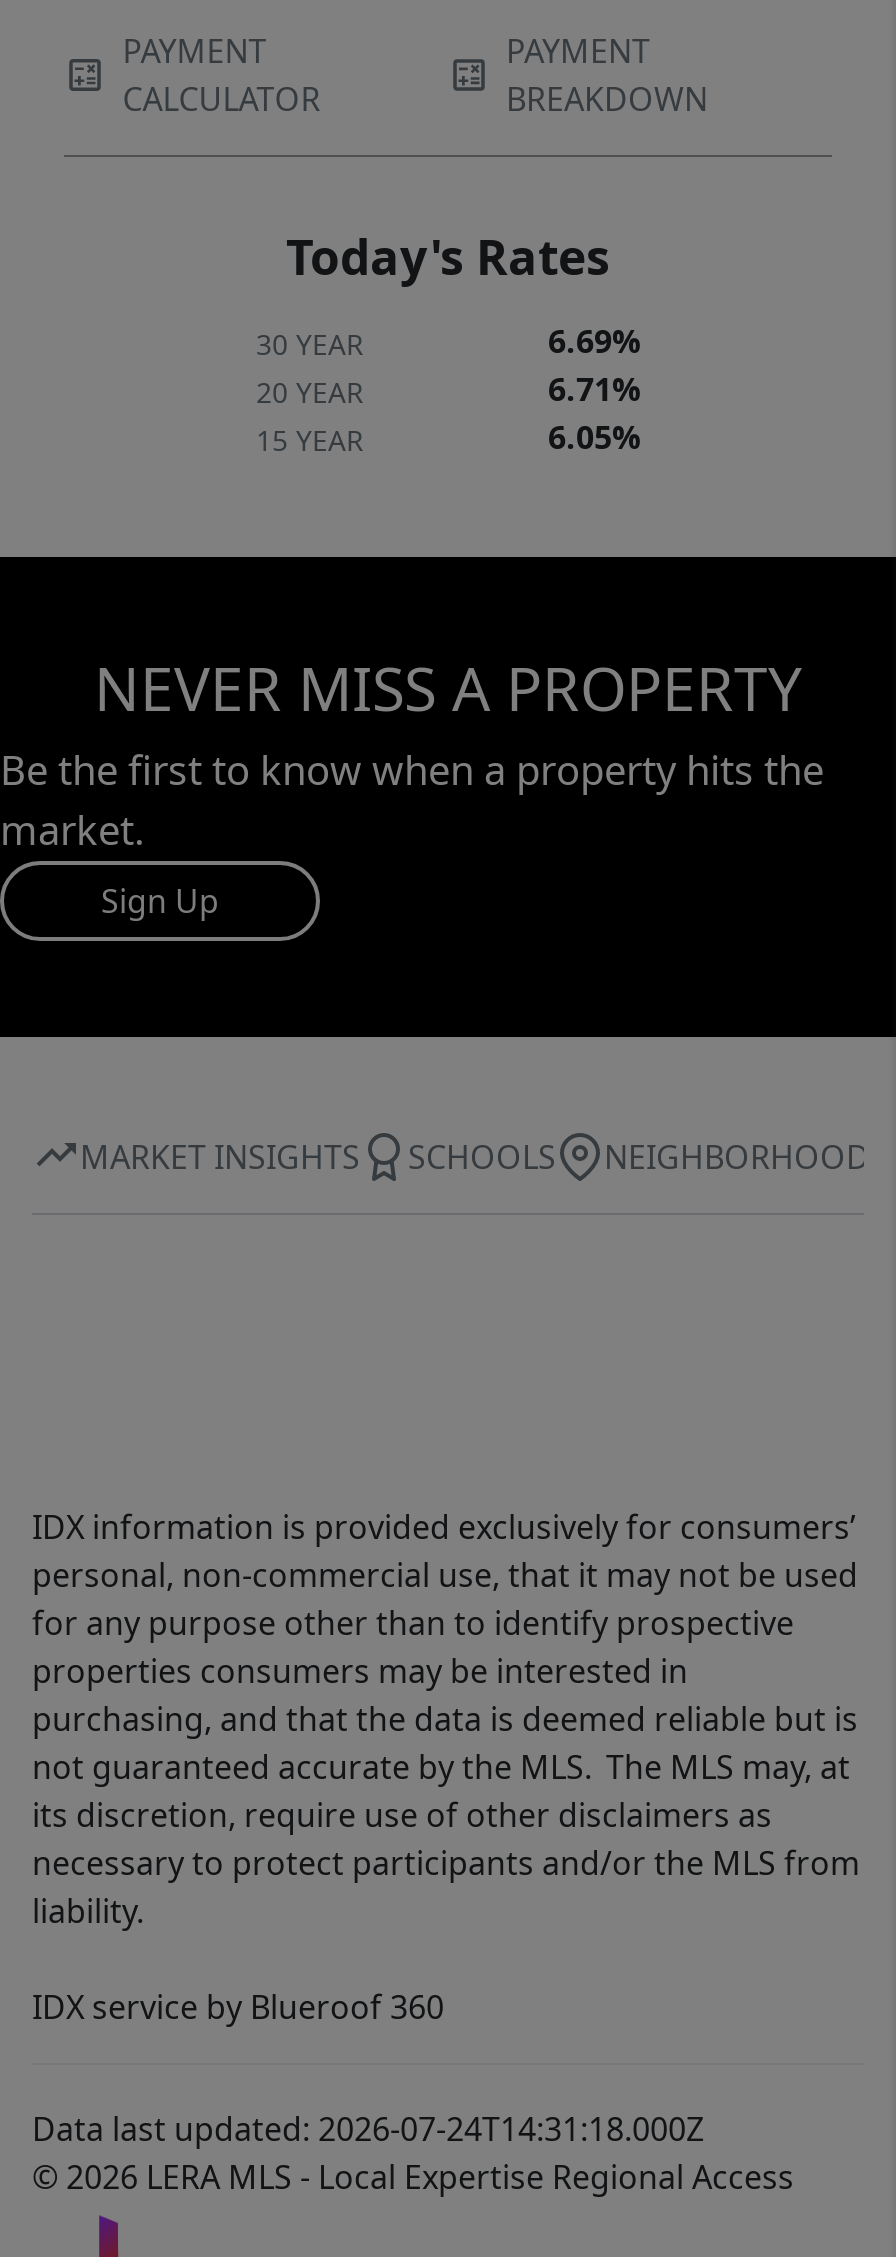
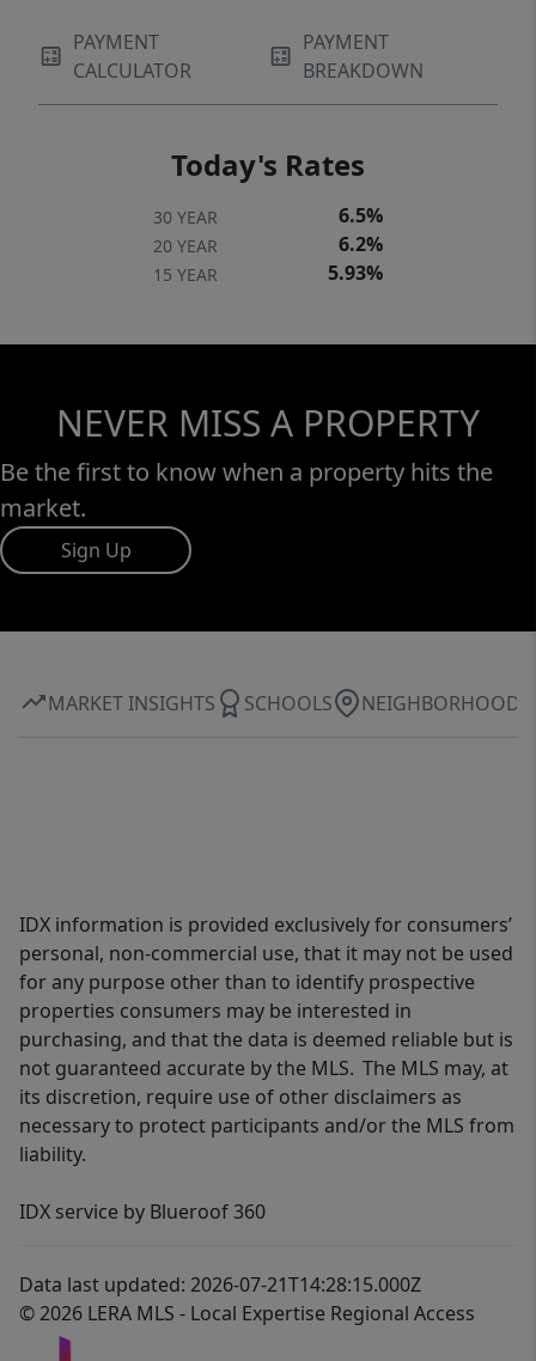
[548,319,640,363] 6.69% -> [339,202,383,229] 6.5%
[548,367,640,411] 6.71% -> [339,231,383,257] 6.2%
[548,415,640,459] 6.05% -> [328,260,383,286] 5.93%
[32,2107,704,2151] Data last updated: 2026-07-24T14:31:18.000Z -> [19,1272,421,1298] Data last updated: 2026-07-21T14:28:15.000Z

